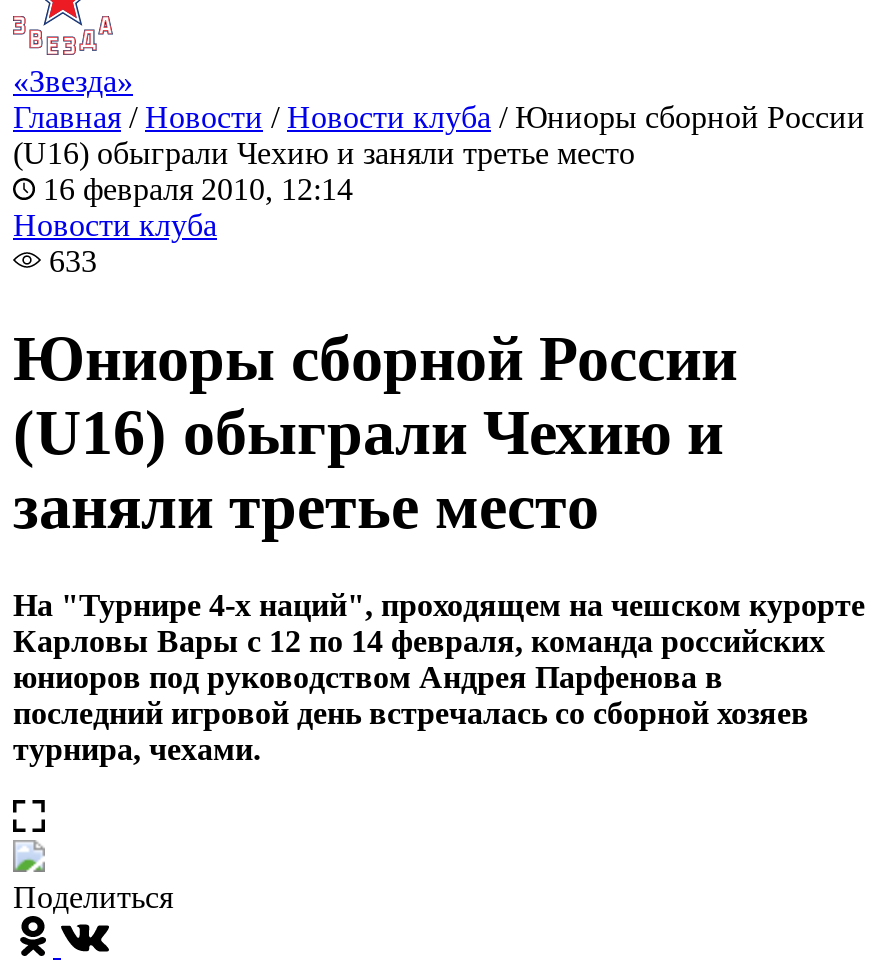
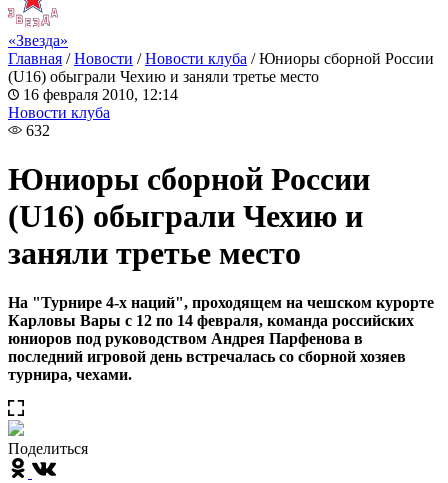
[41,244,97,278] 633 -> [22,122,50,139] 632

